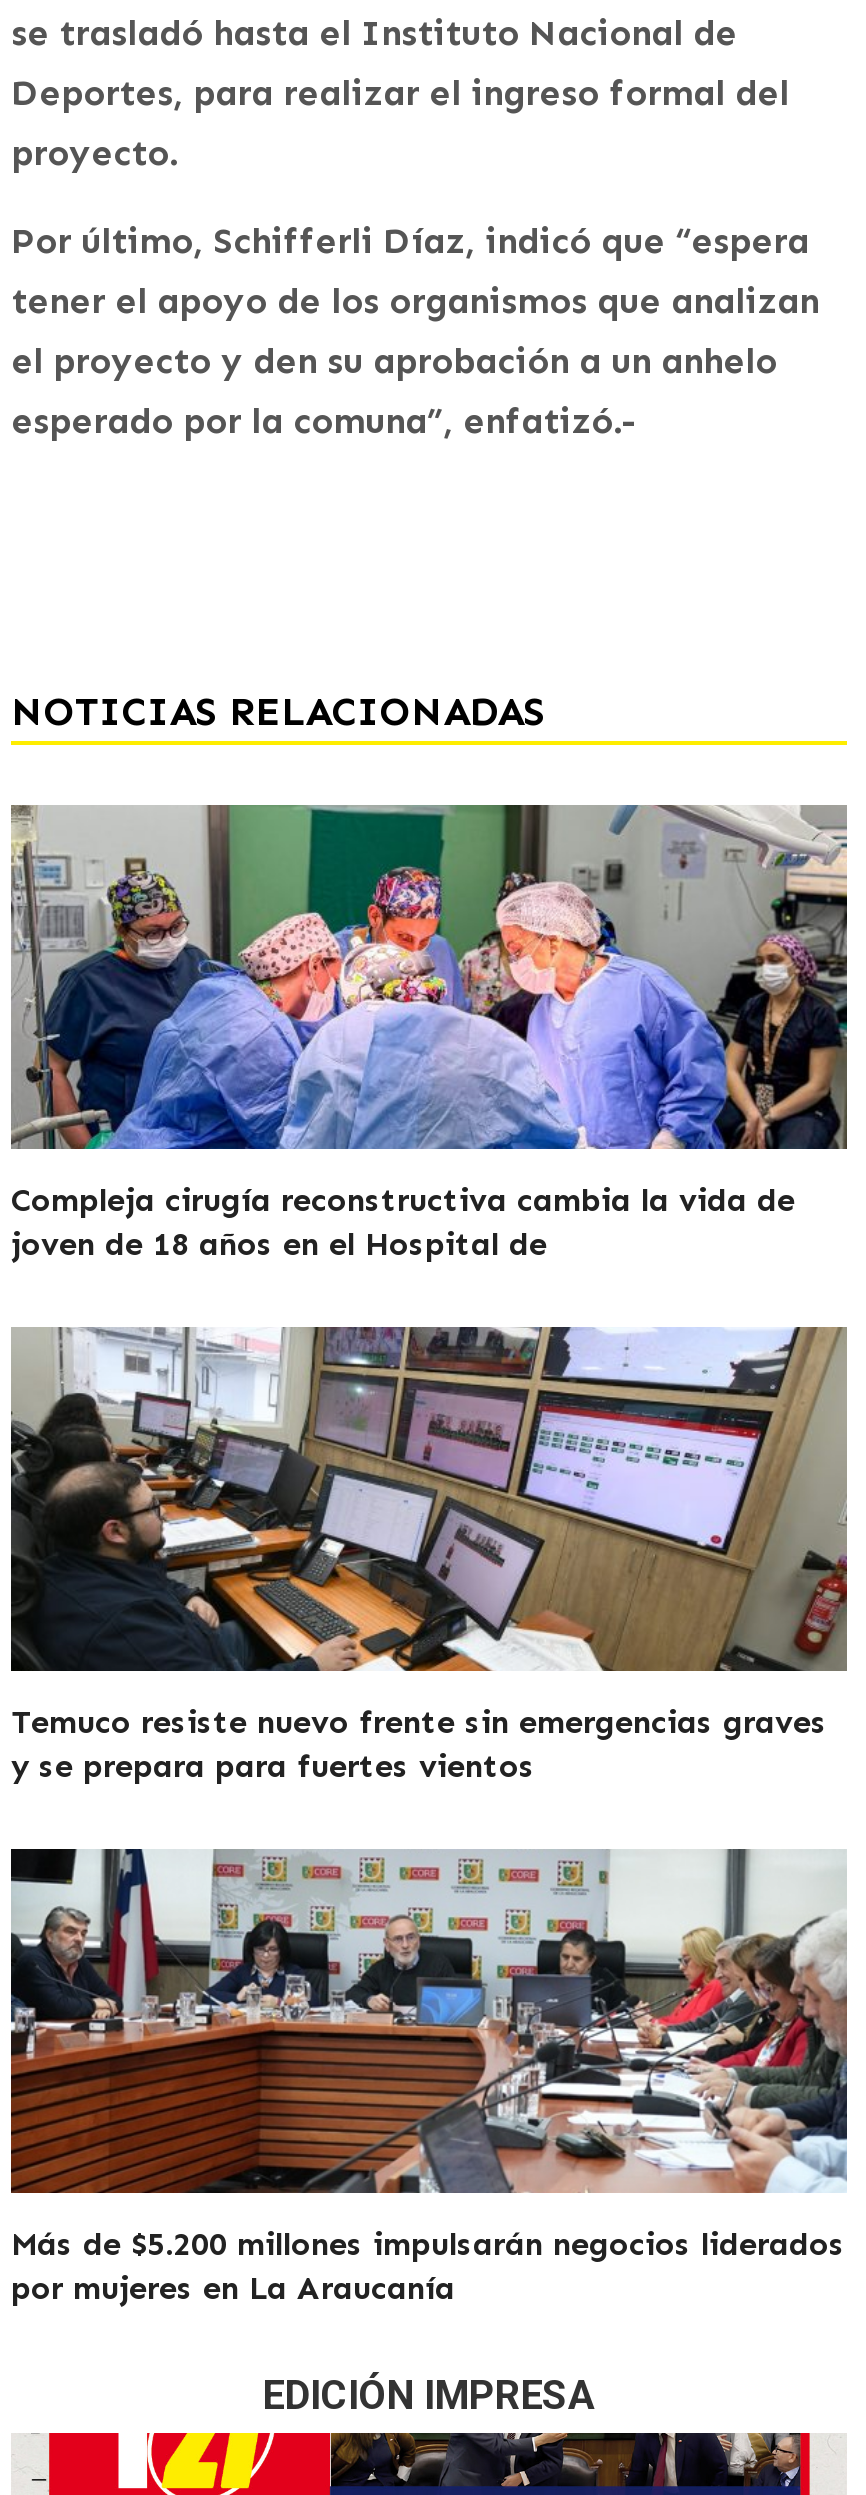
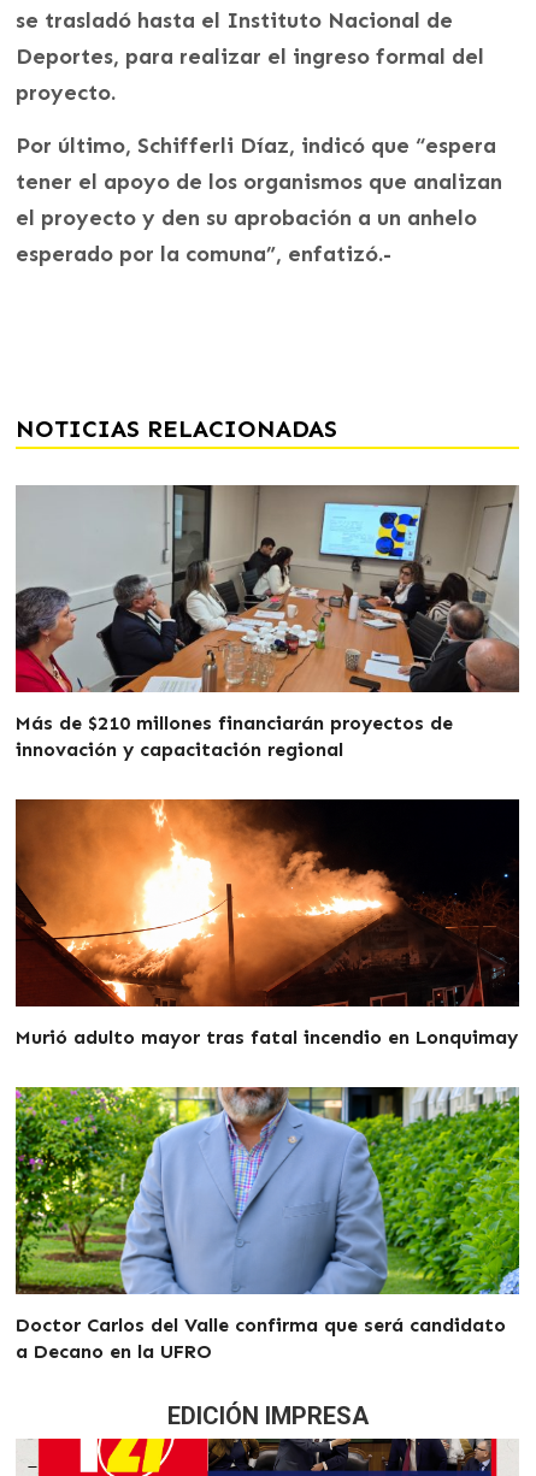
[9,803,847,1262] [image] | Compleja cirugía reconstructiva cambia la vida de | joven de 18 años en el Hospital de -> [14,484,519,761] [image] | Más de $210 millones financiarán proyectos de | innovación y capacitación regional
[11,1325,849,1784] [image] | Temuco resiste nuevo frente sin emergencias graves | y se prepara para fuertes vientos -> [16,798,520,1048] [image] | Murió adulto mayor tras fatal incendio en Lonquimay
[11,1847,849,2306] [image] | Más de $5.200 millones impulsarán negocios liderados | por mujeres en La Araucanía -> [14,1086,520,1362] [image] | Doctor Carlos del Valle confirma que será candidato | a Decano en la UFRO

